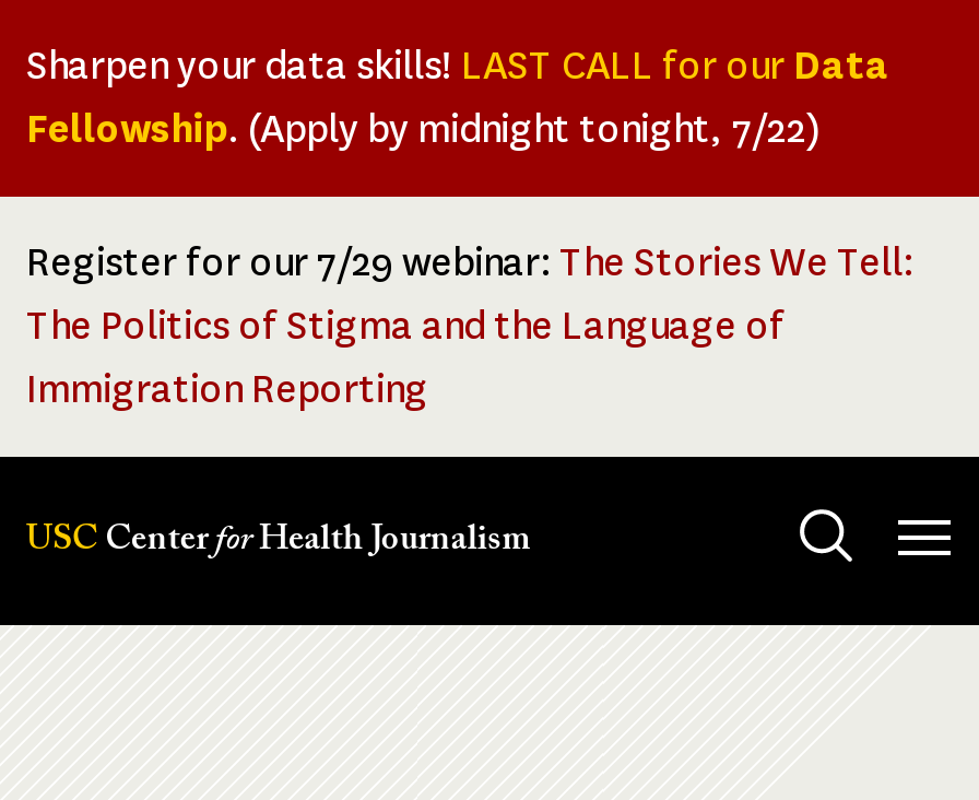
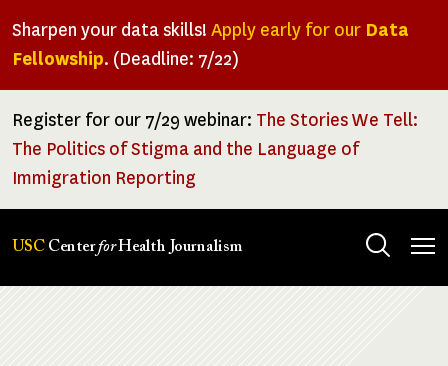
[26,39,889,155] Sharpen your data skills! LAST CALL for our Data | Fellowship. (Apply by midnight tonight, 7/22) -> [12,18,409,71] Sharpen your data skills! Apply early for our Data | Fellowship. (Deadline: 7/22)

